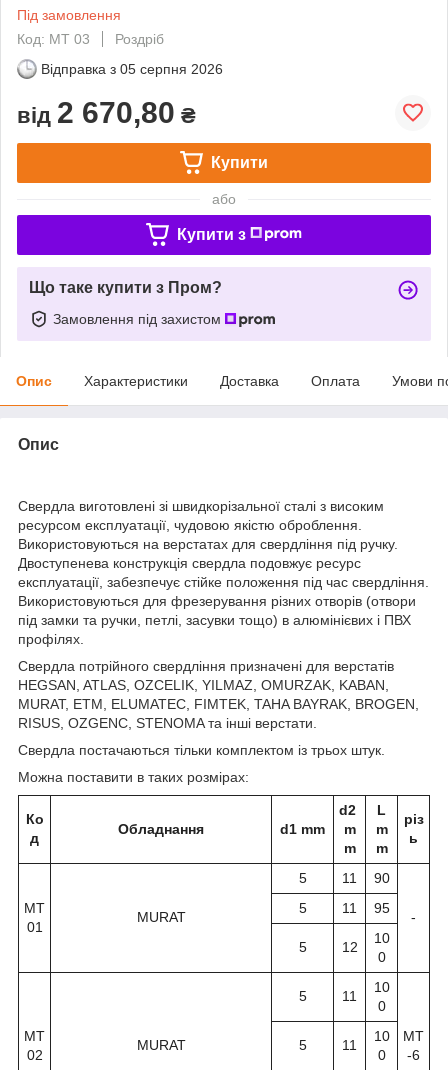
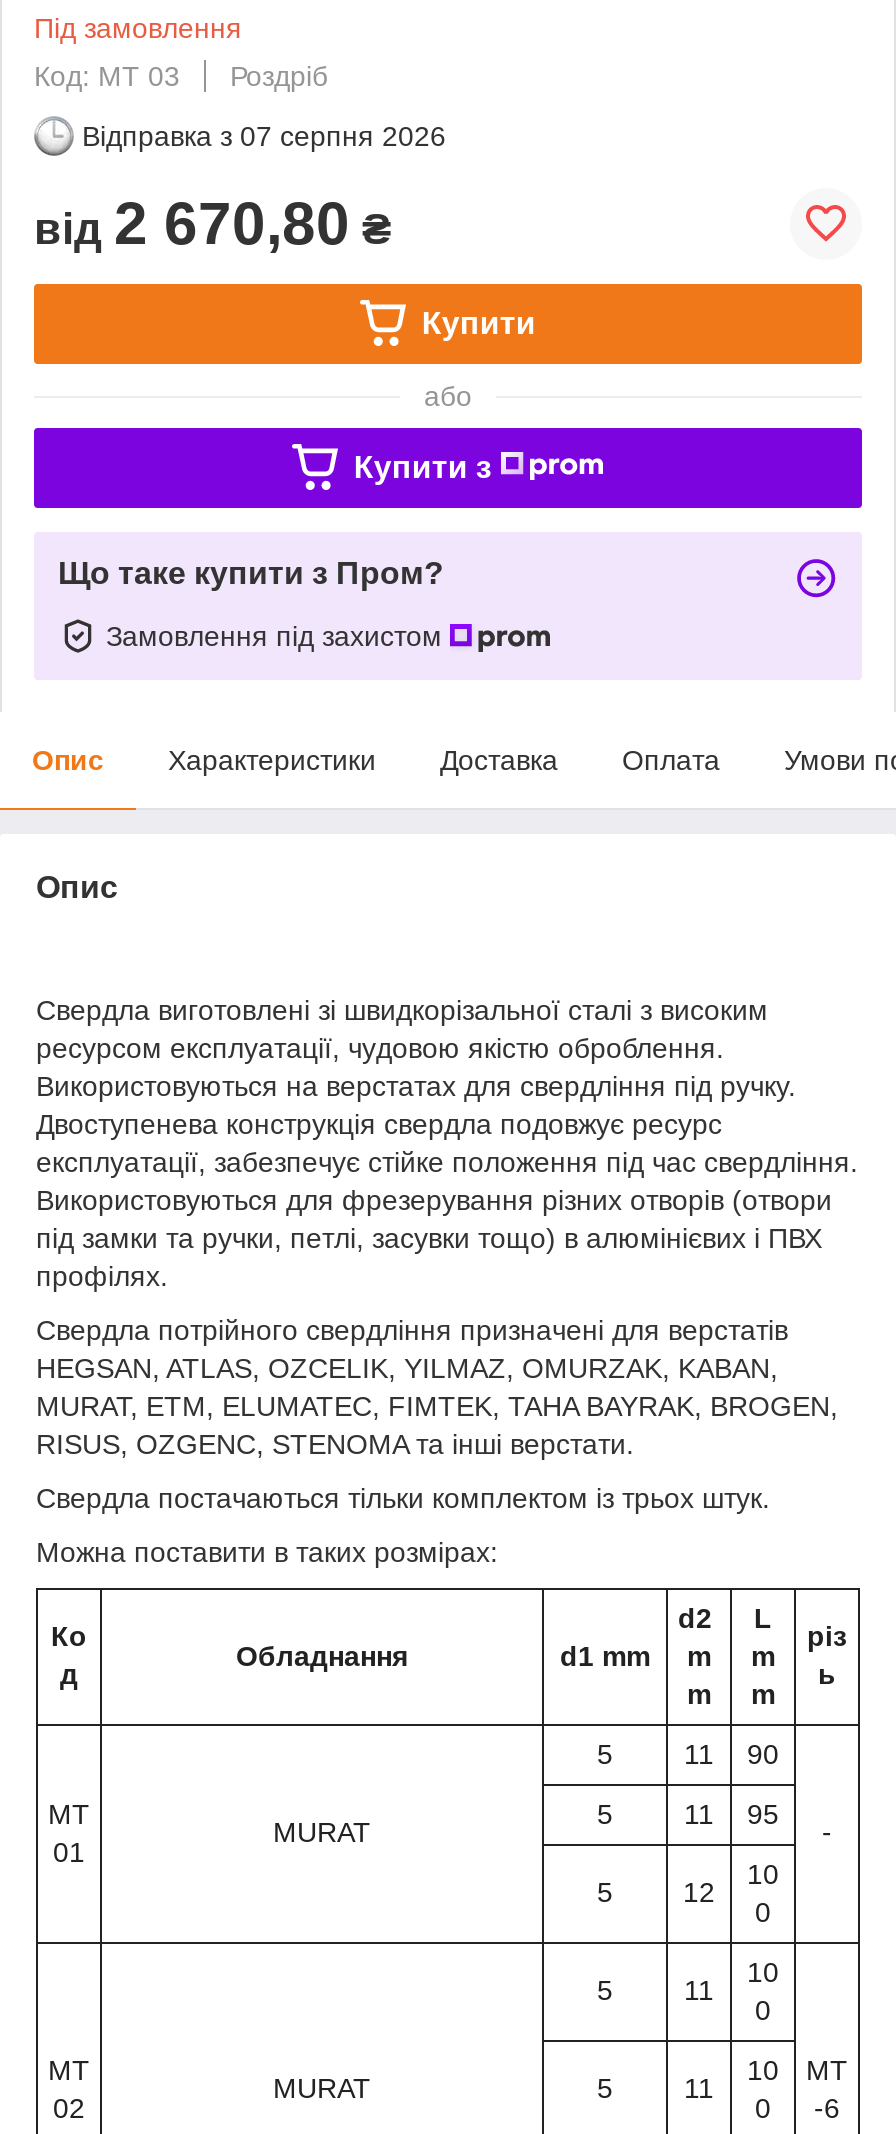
[41,61,223,77] Відправка з 05 серпня 2026 -> [82,120,446,152] Відправка з 07 серпня 2026

